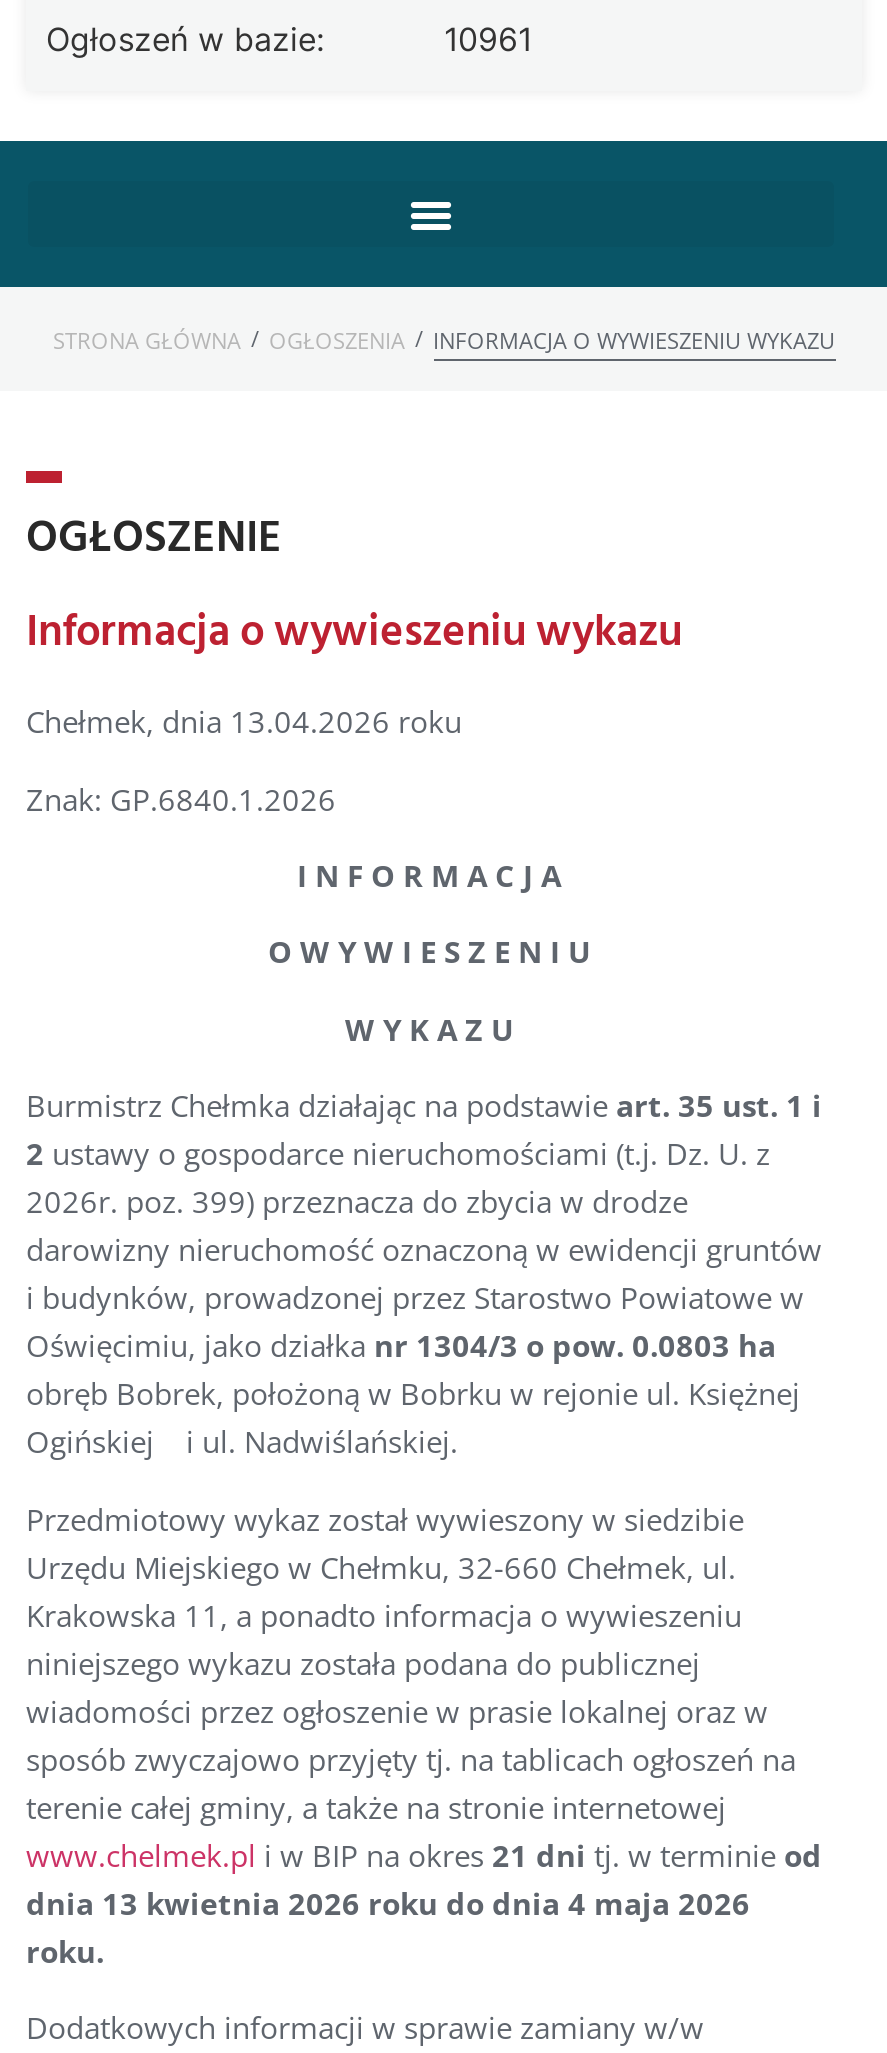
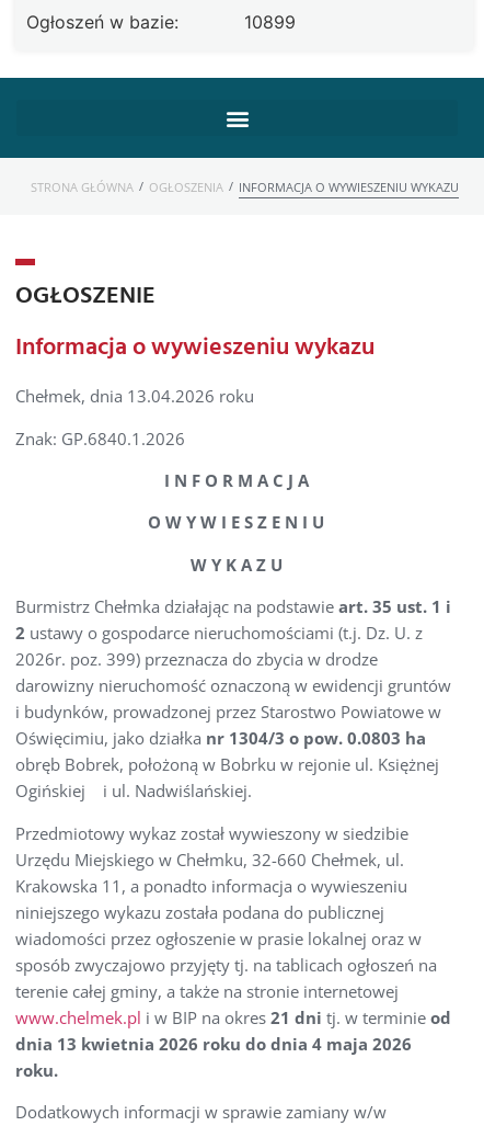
[444,19,532,59] 10961 -> [244,11,296,33] 10899

